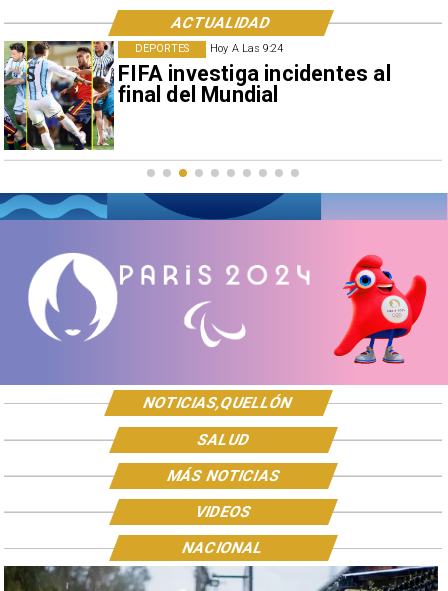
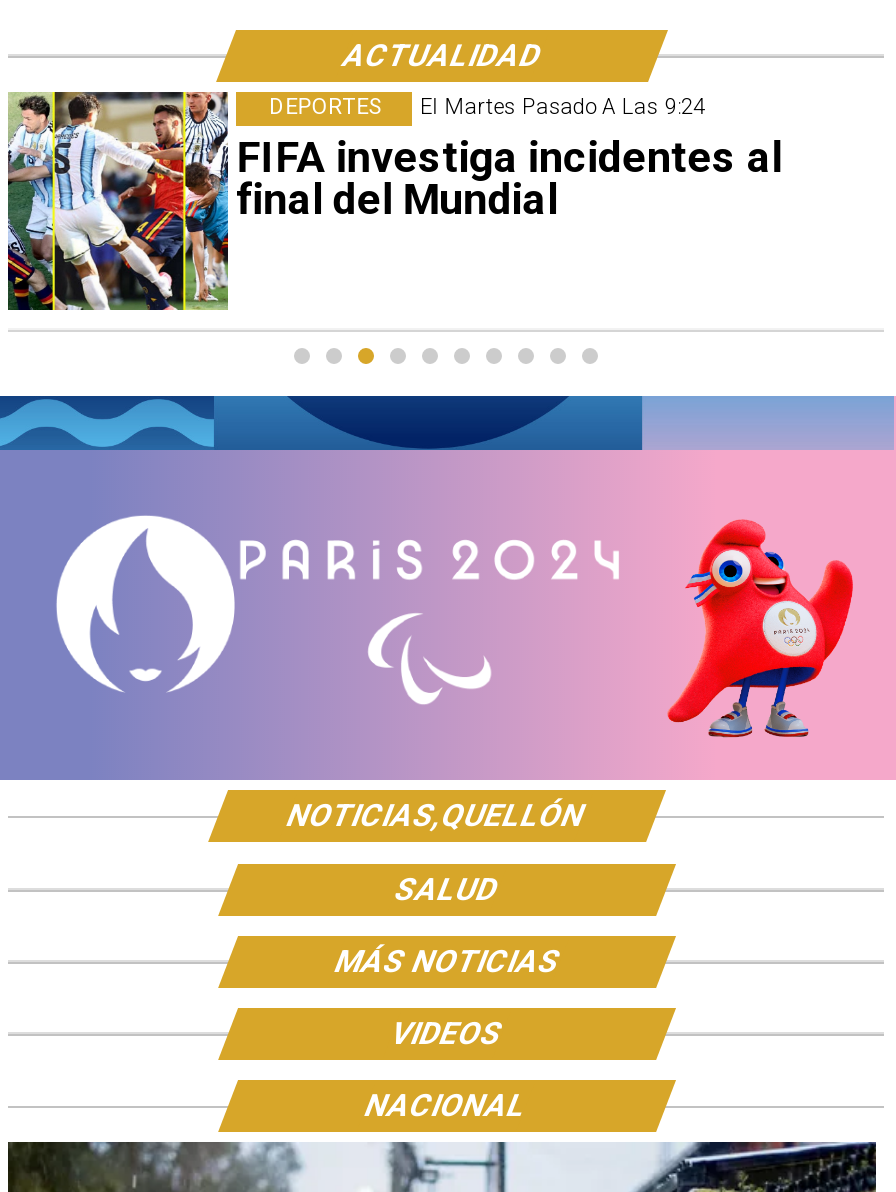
[210,42,283,55] Hoy A Las 9:24 -> [420,95,706,121] El Martes Pasado A Las 9:24

